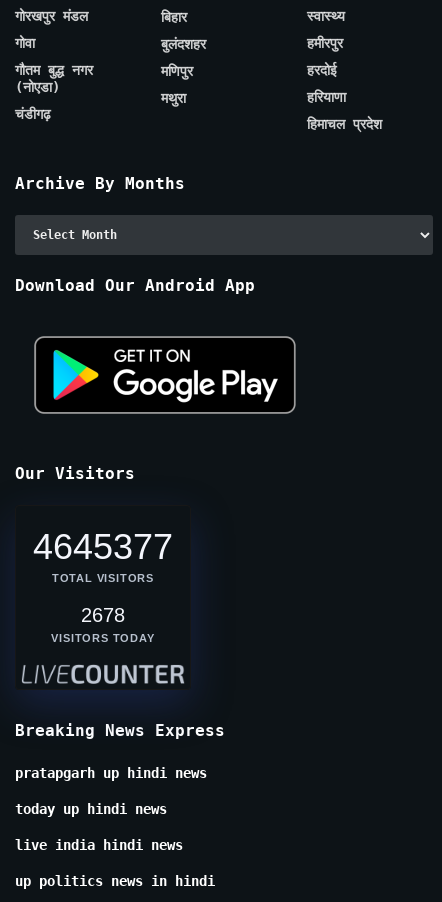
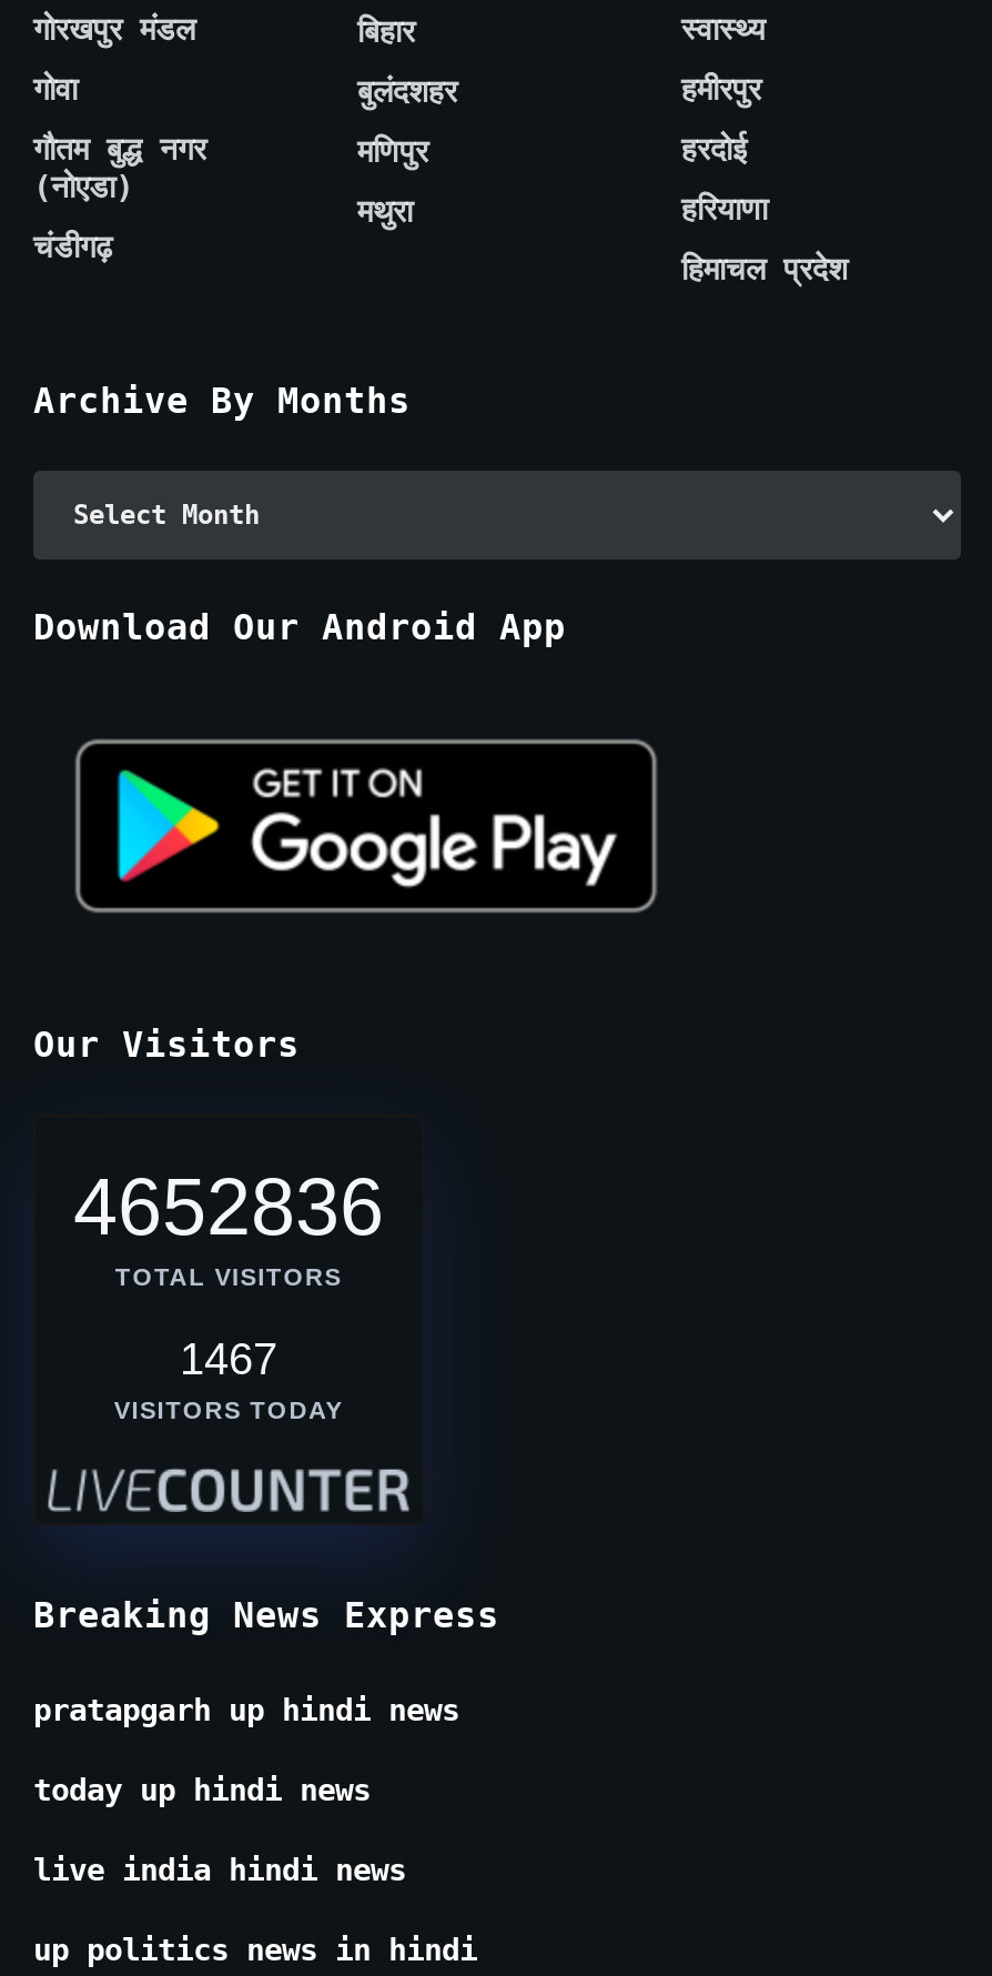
[33,525,173,566] 4645377 -> [73,1160,384,1251] 4652836
[81,603,125,625] 2678 -> [180,1333,277,1382] 1467

